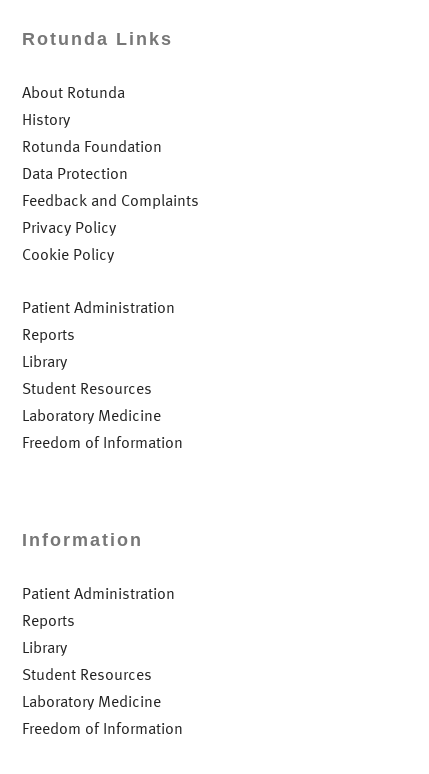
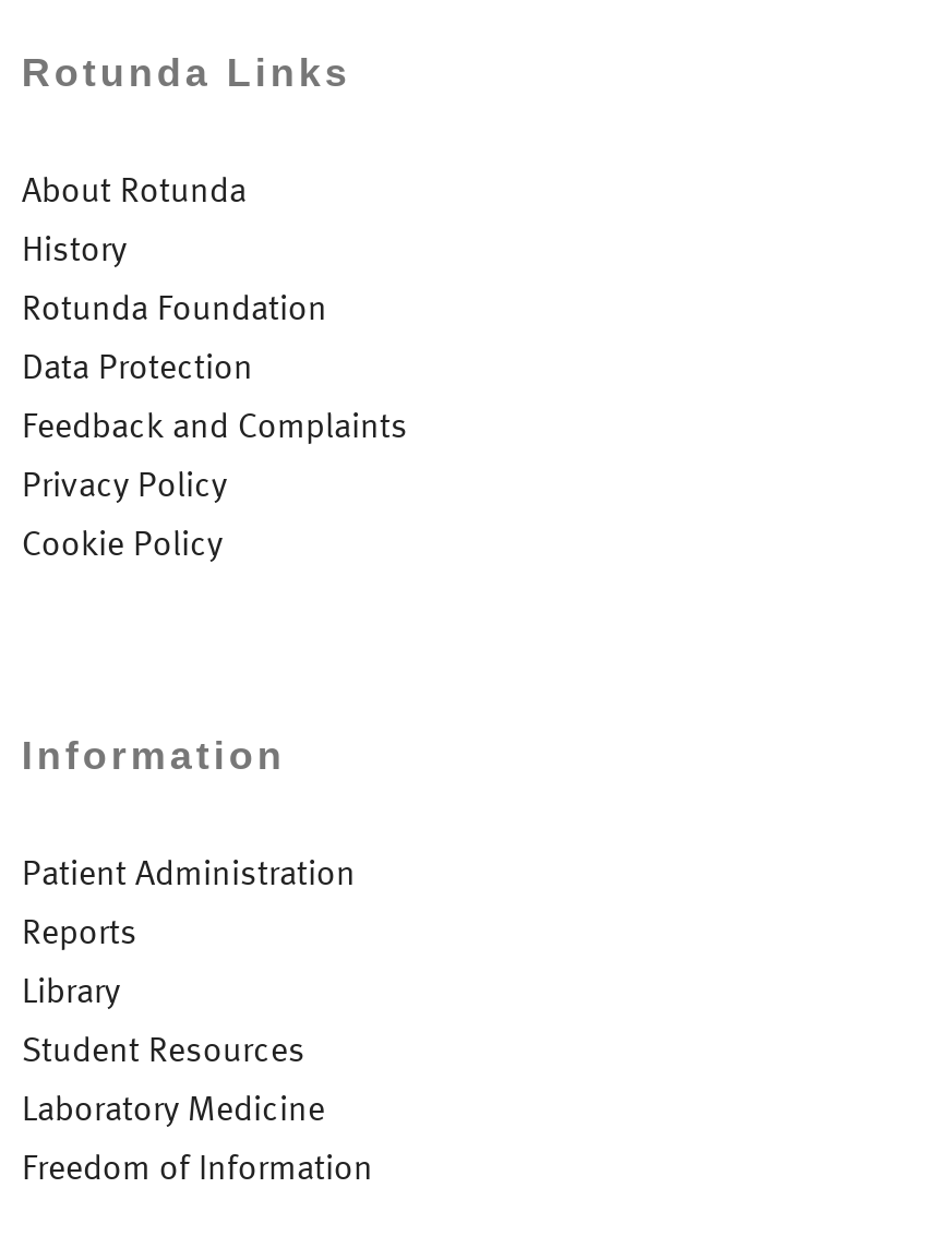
[22,295,183,454] Patient Administration | Reports | Library | Student Resources | Laboratory Medicine | Freedom of Information -> none

